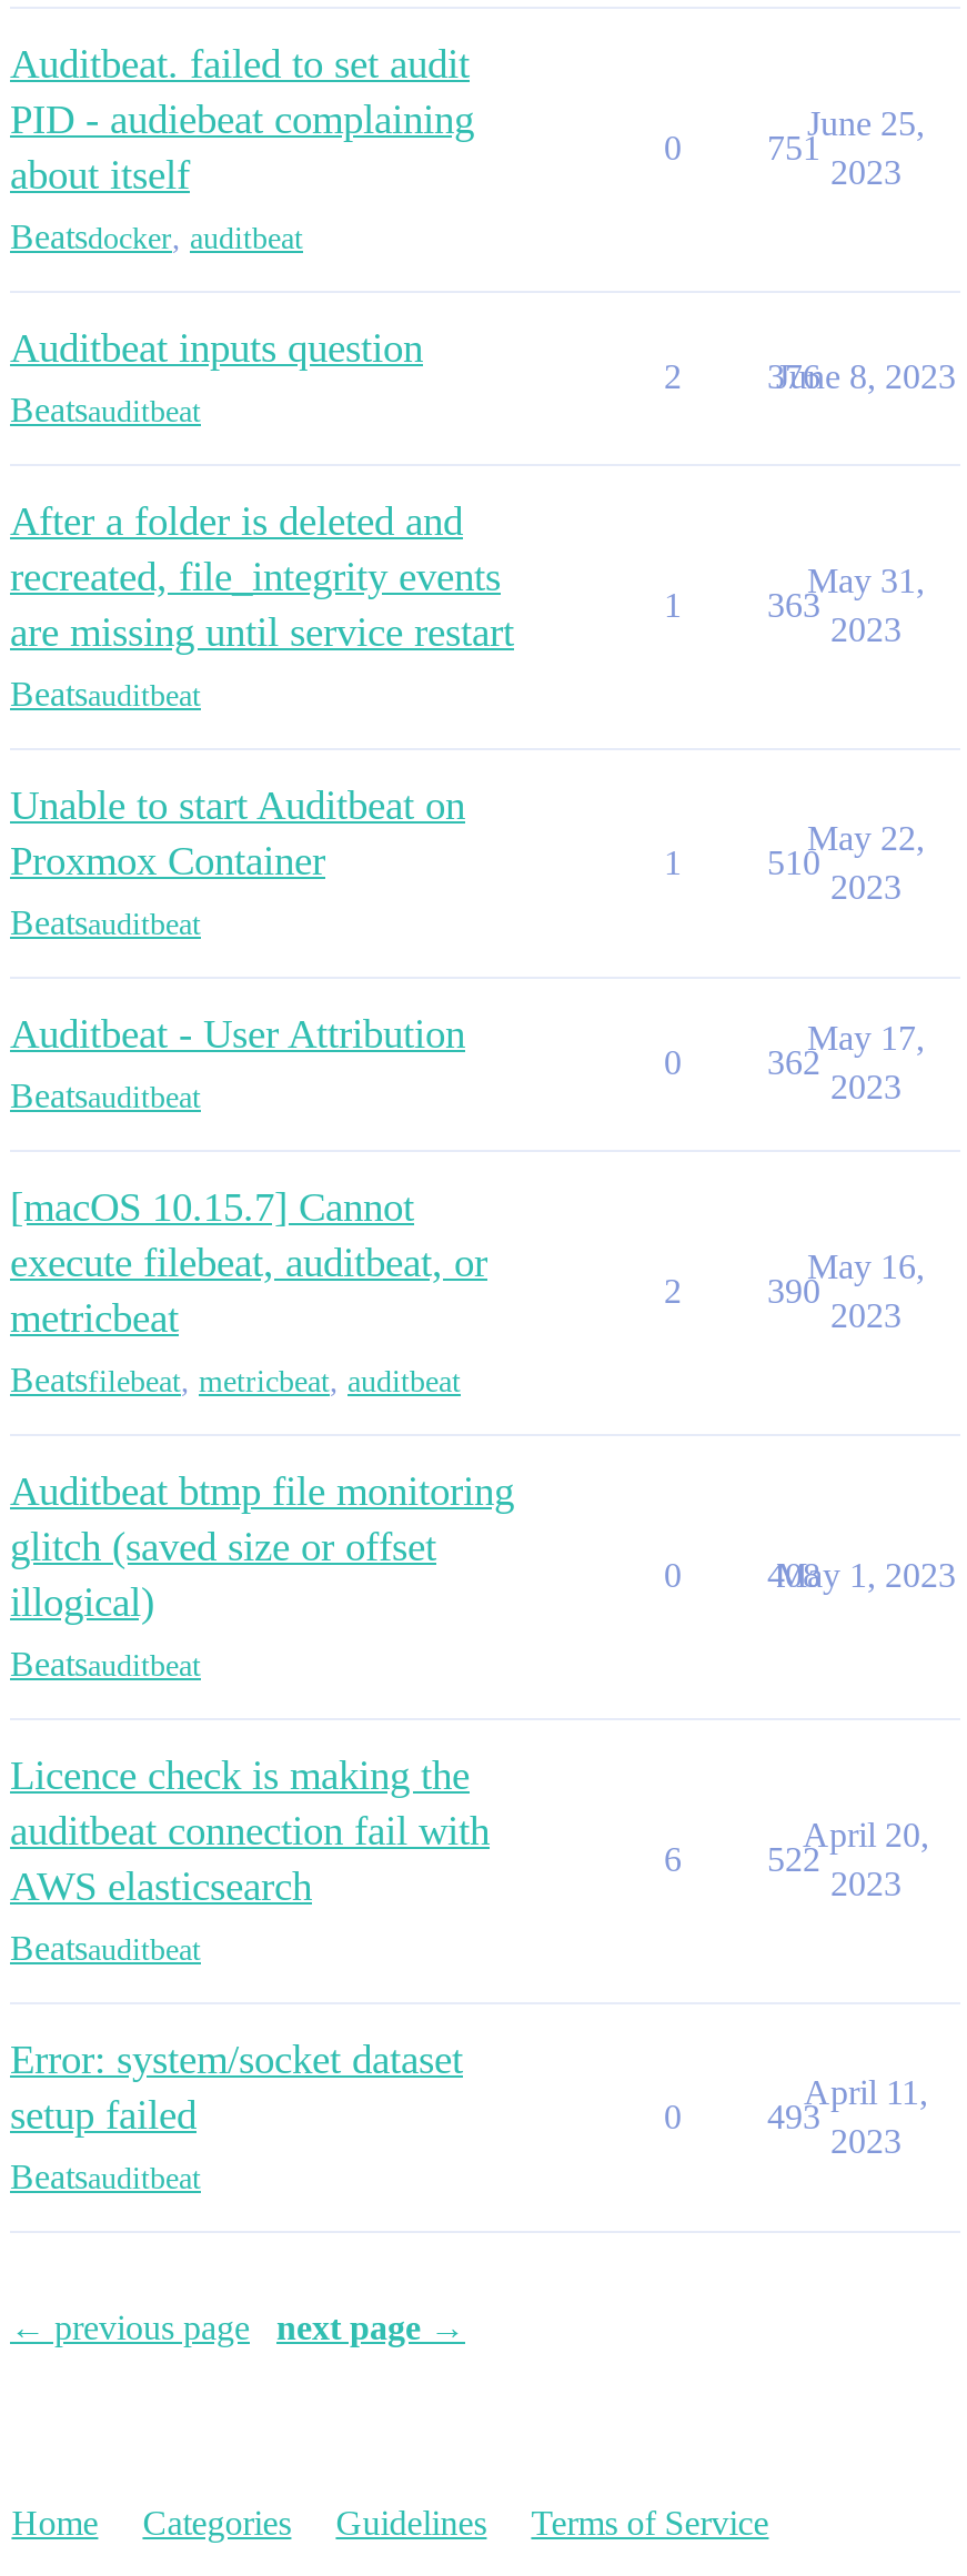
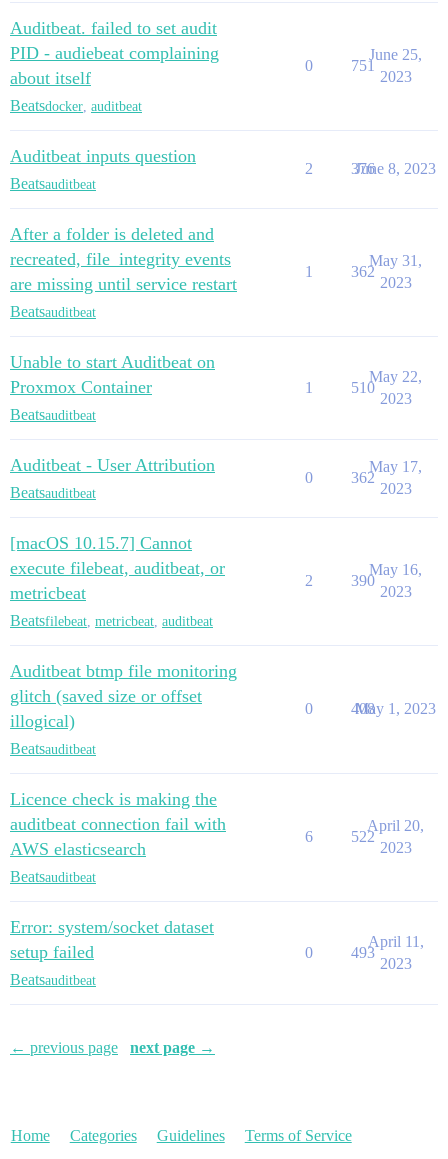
[767,586,820,624] 363 -> [351,263,375,280] 362

